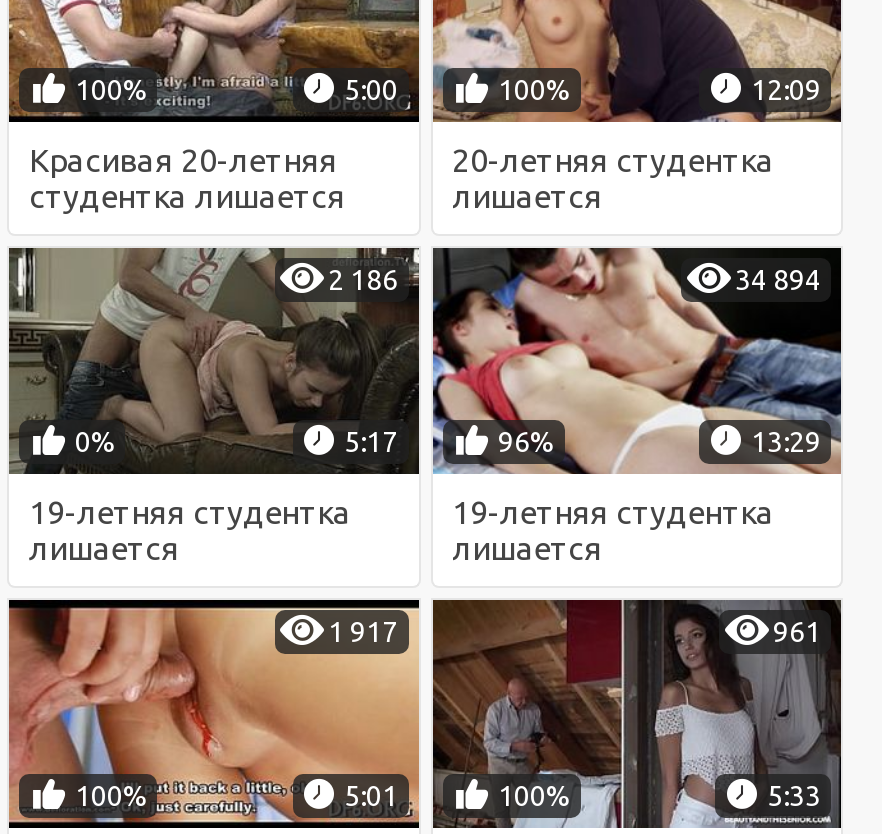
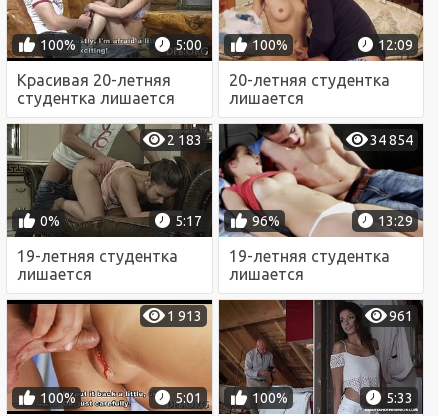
[328,264,398,296] 2 186 -> [166,132,201,148] 2 183
[735,264,821,296] 34 894 -> [370,132,413,148] 34 854
[328,617,398,649] 1 917 -> [166,308,201,324] 1 913

